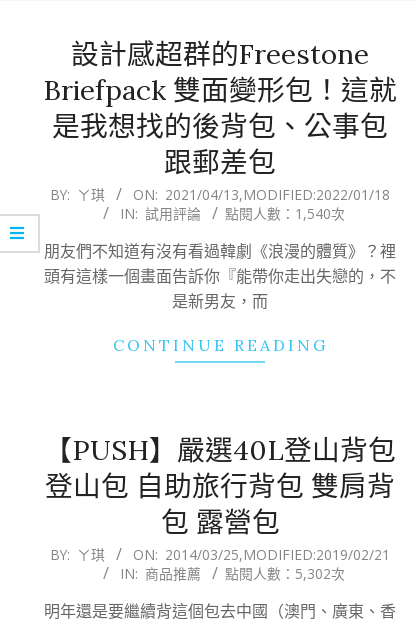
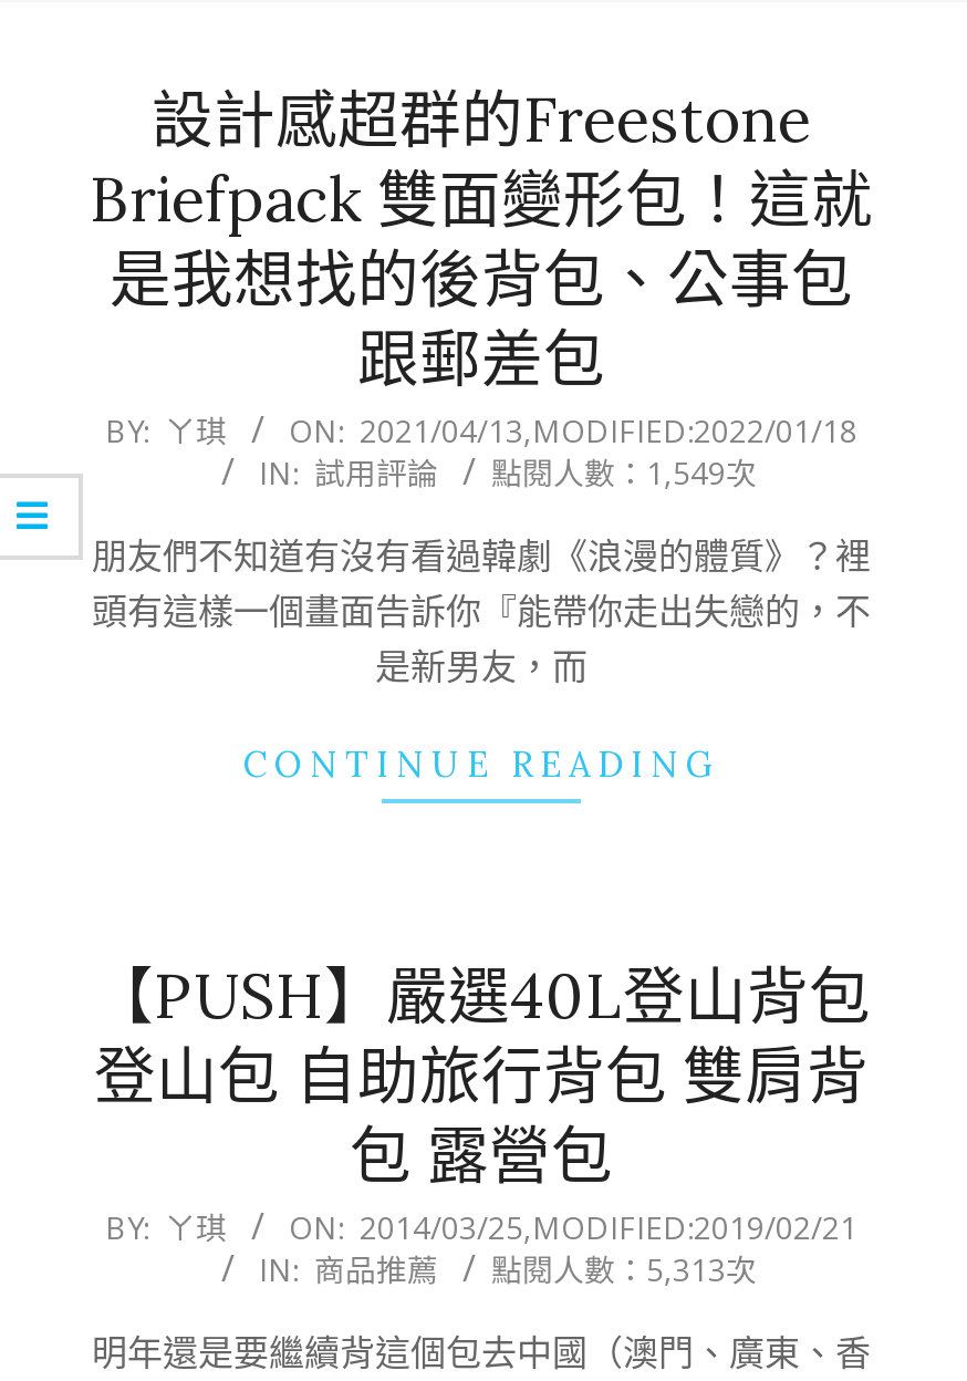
[119,204,344,223] IN: 試用評論 點閱人數：1,540次 -> [259,451,757,493] IN: 試用評論 點閱人數：1,549次
[119,564,344,583] IN: 商品推薦 點閱人數：5,302次 -> [259,1248,757,1290] IN: 商品推薦 點閱人數：5,313次

